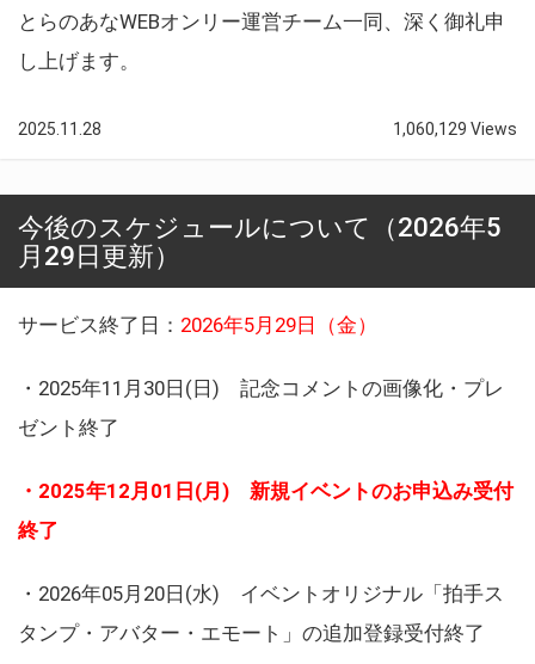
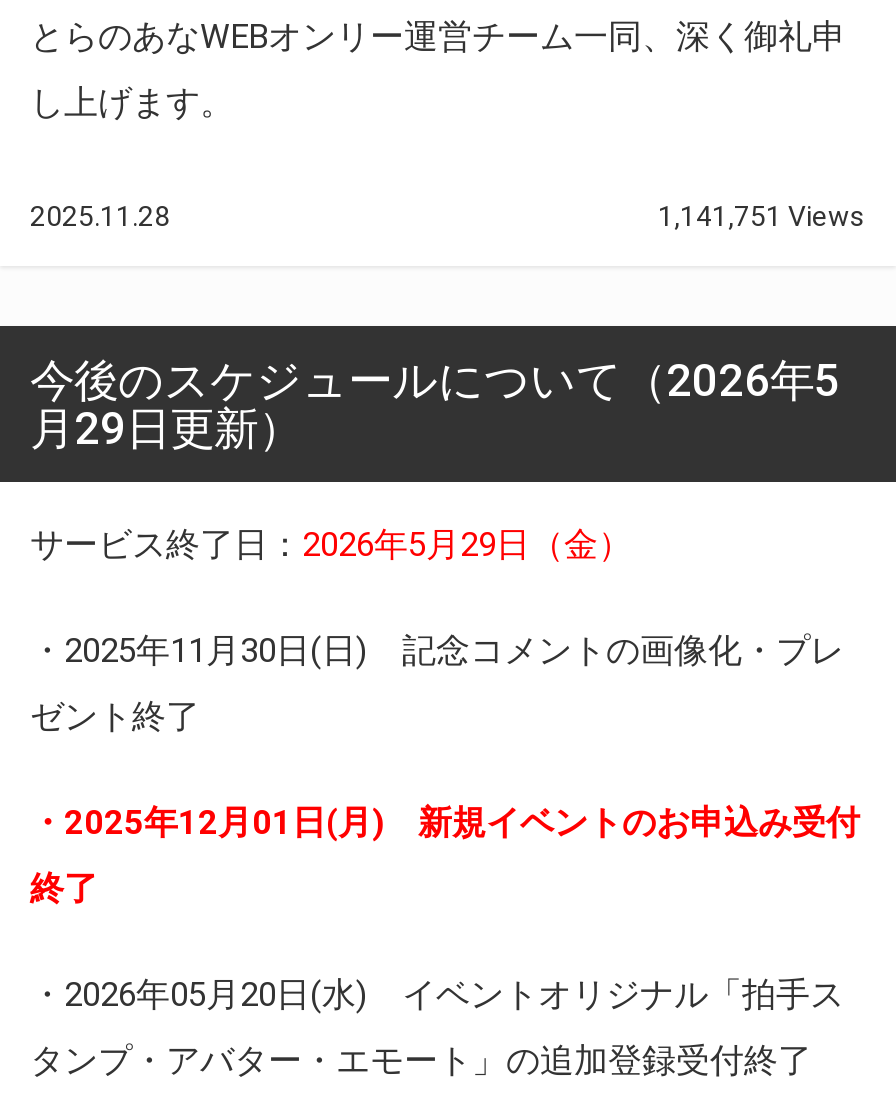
[393,119,517,138] 1,060,129 Views -> [658,200,866,232] 1,141,751 Views

